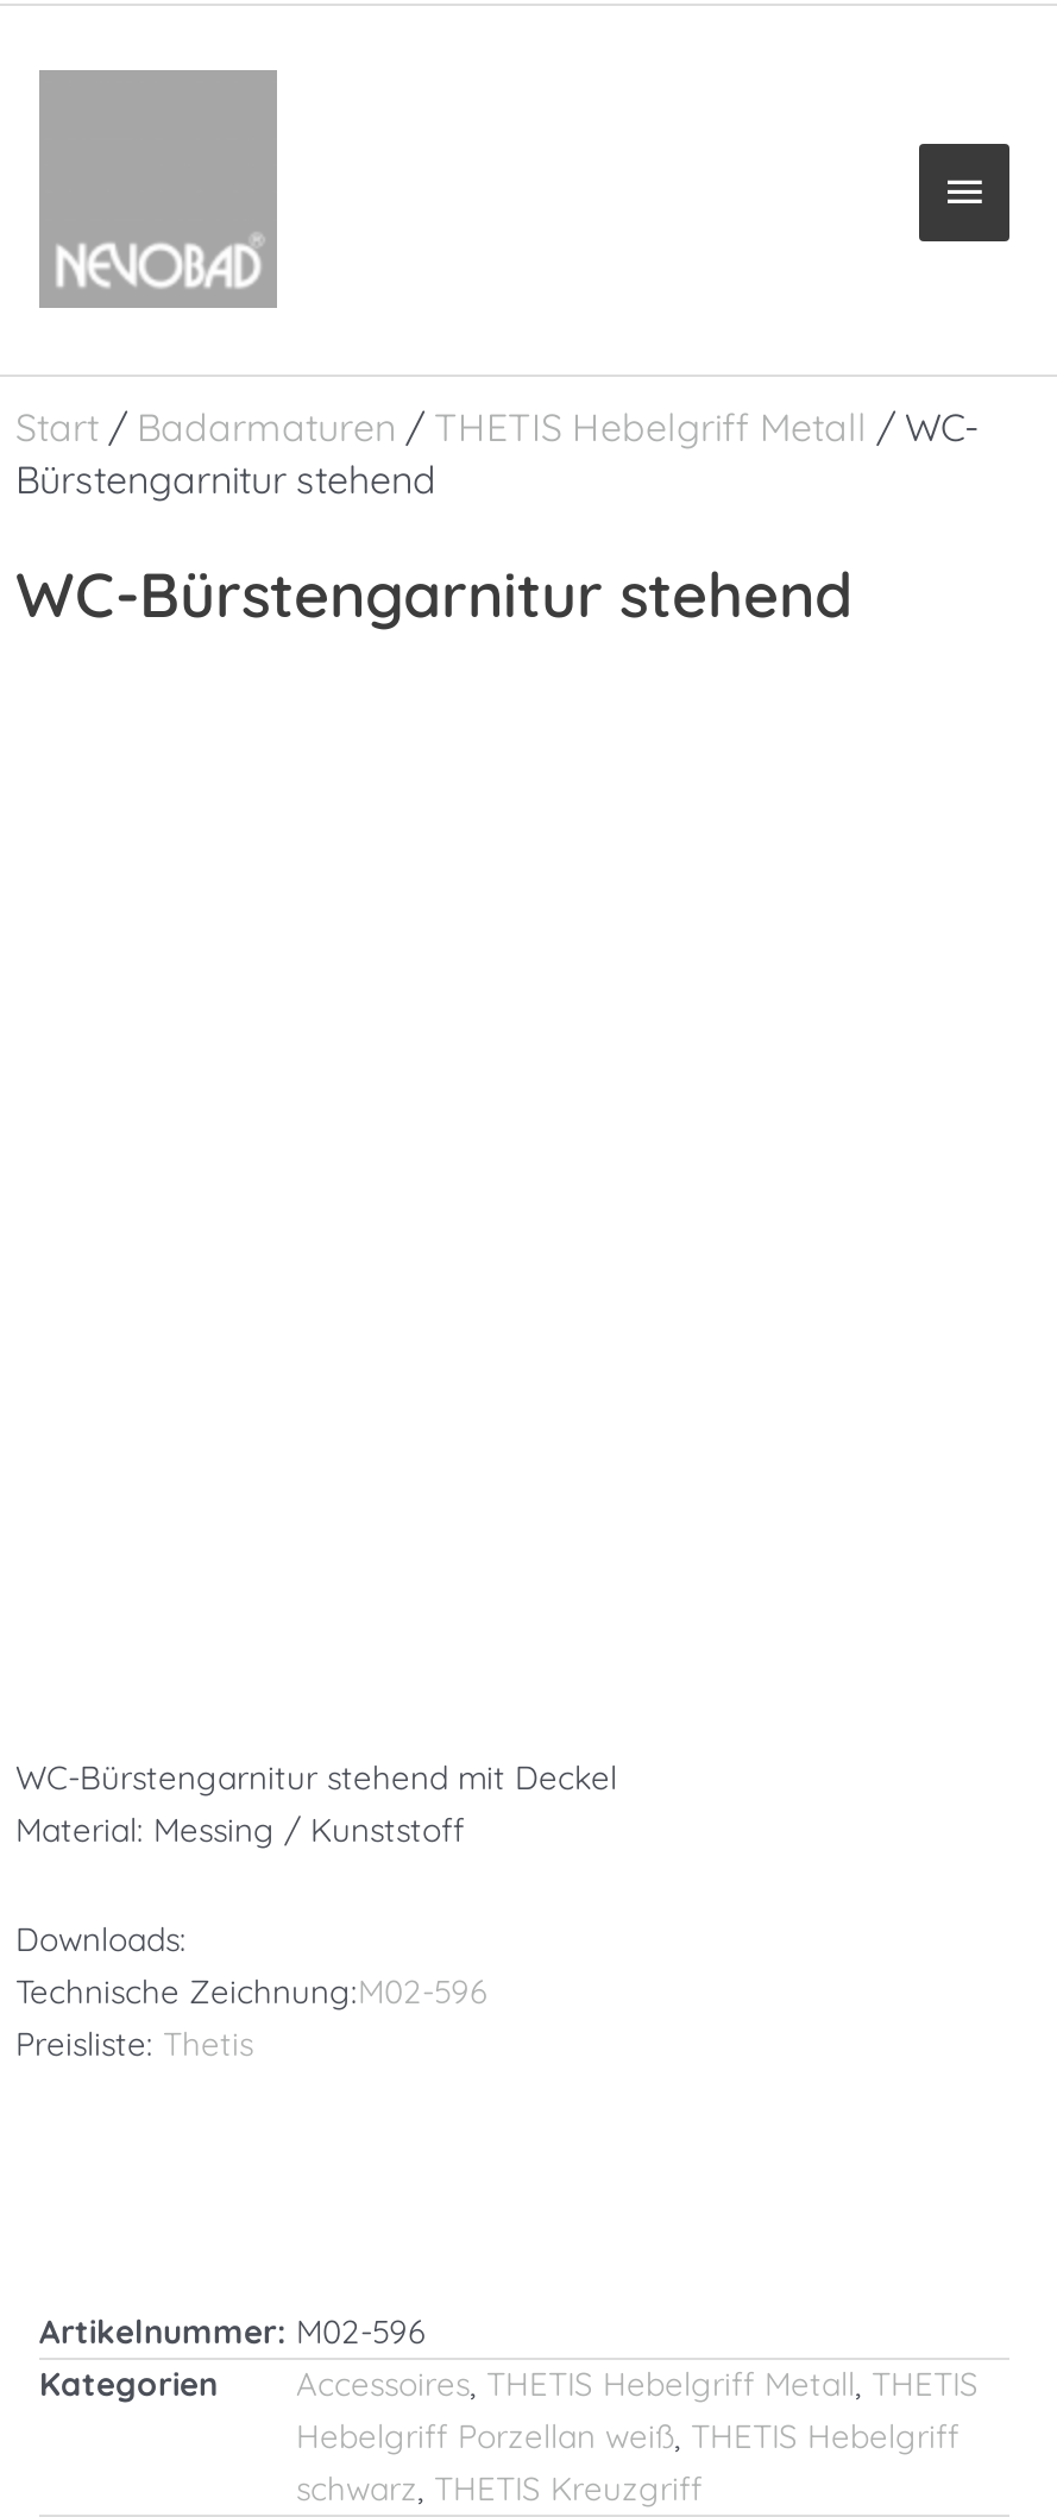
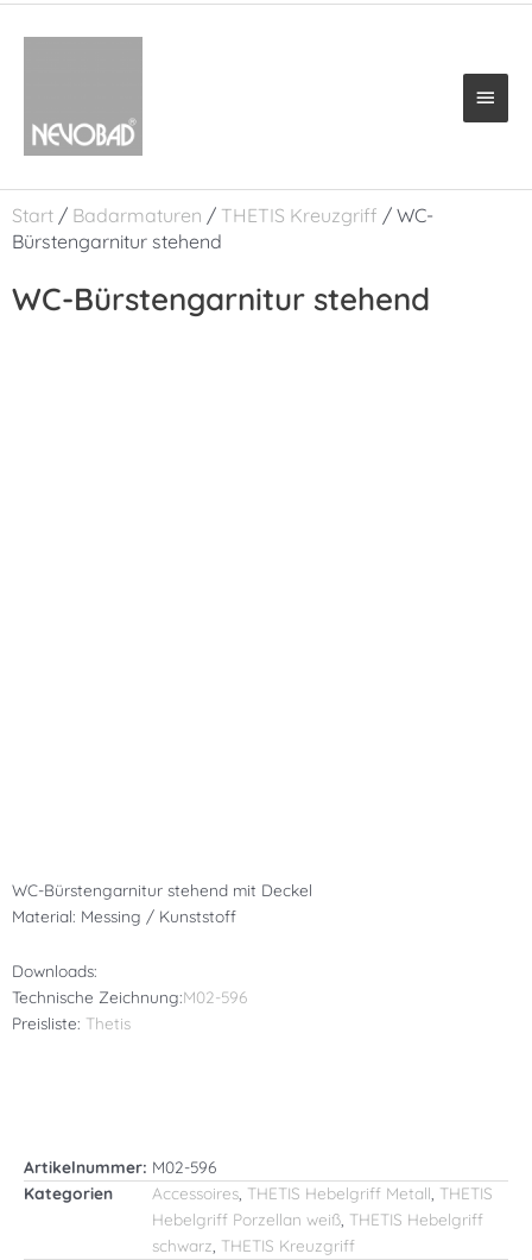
[15,402,979,450] Start / Badarmaturen / THETIS Hebelgriff Metall / WC- -> [12,203,433,227] Start / Badarmaturen / THETIS Kreuzgriff / WC-

